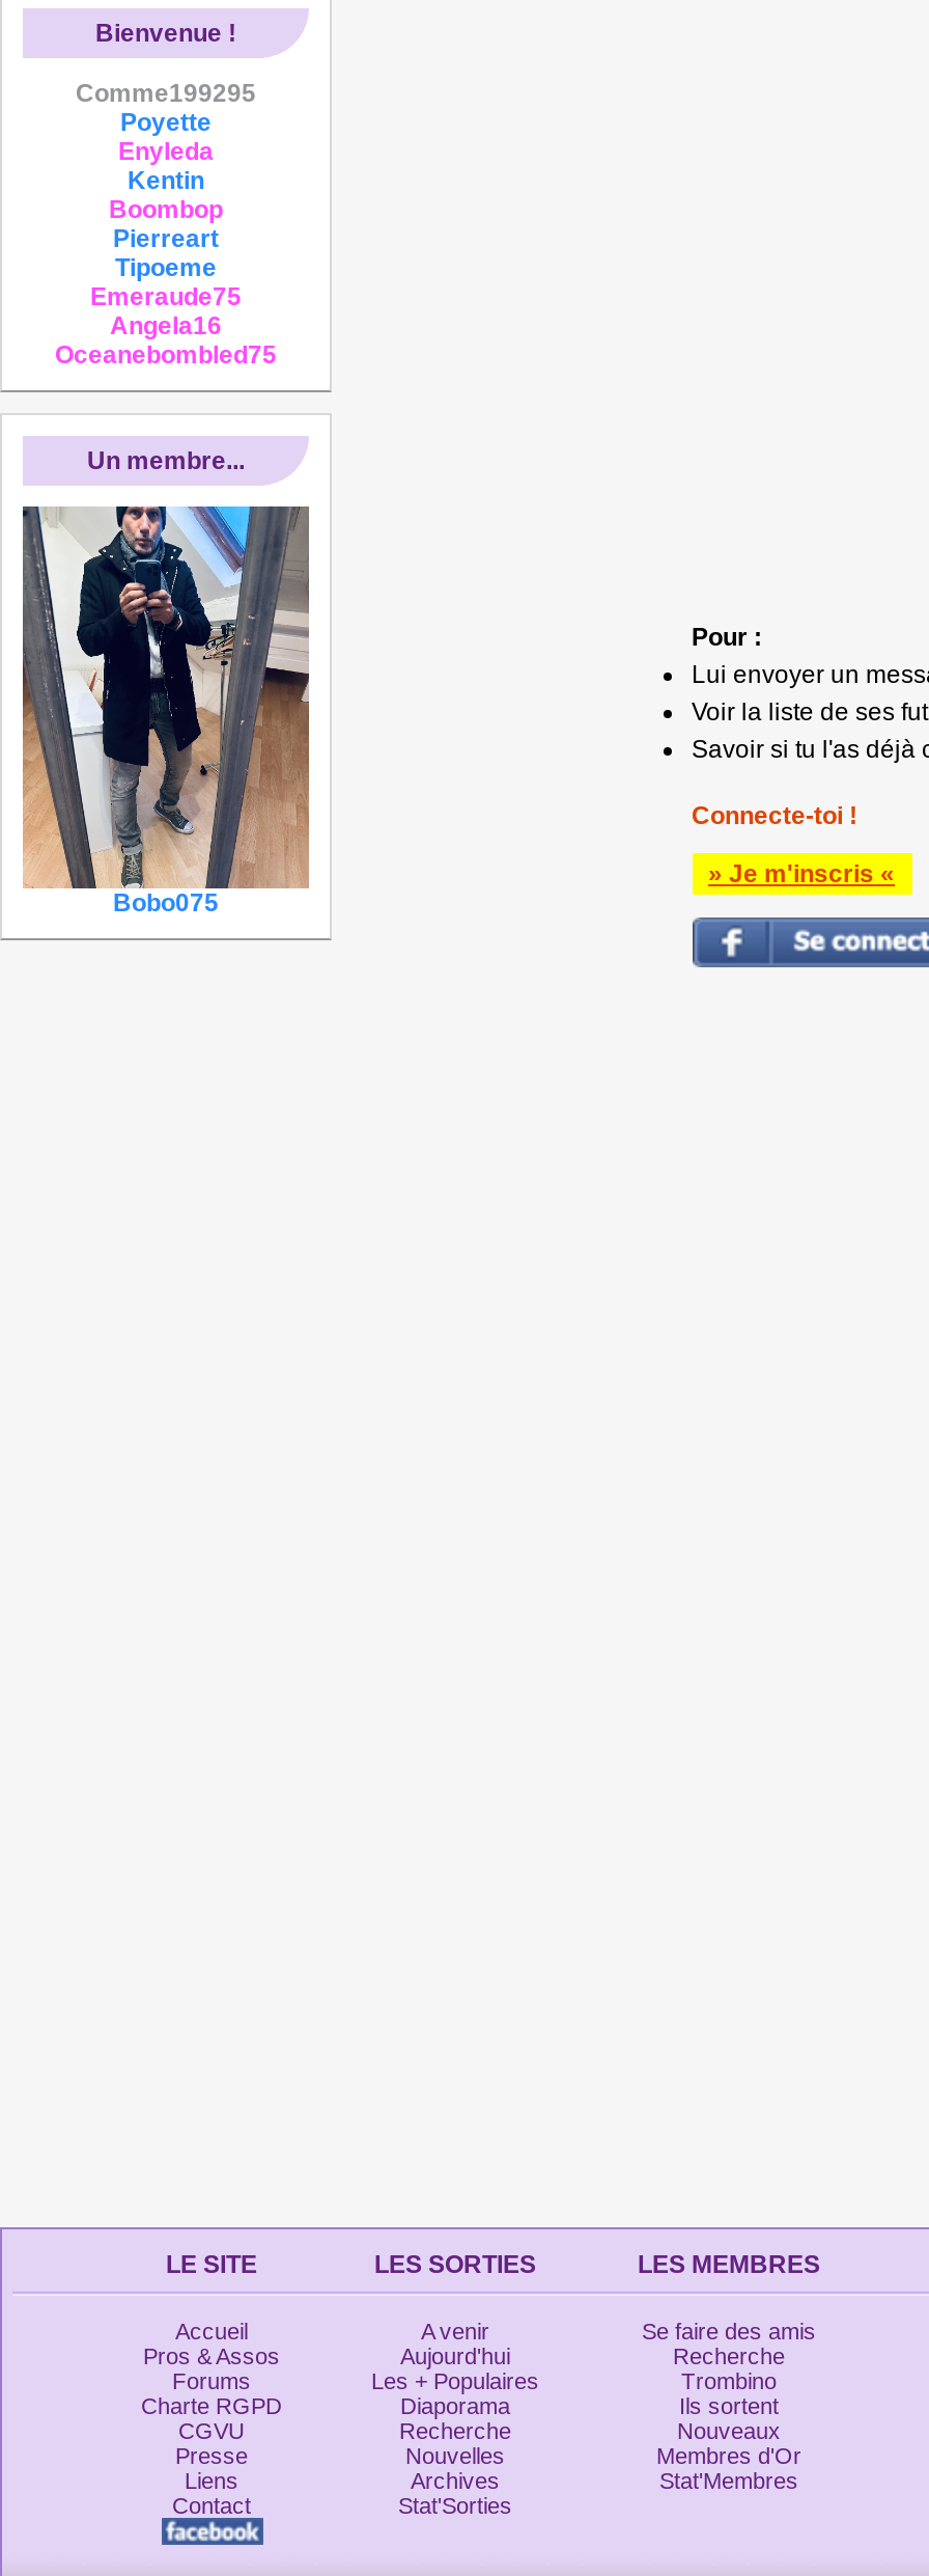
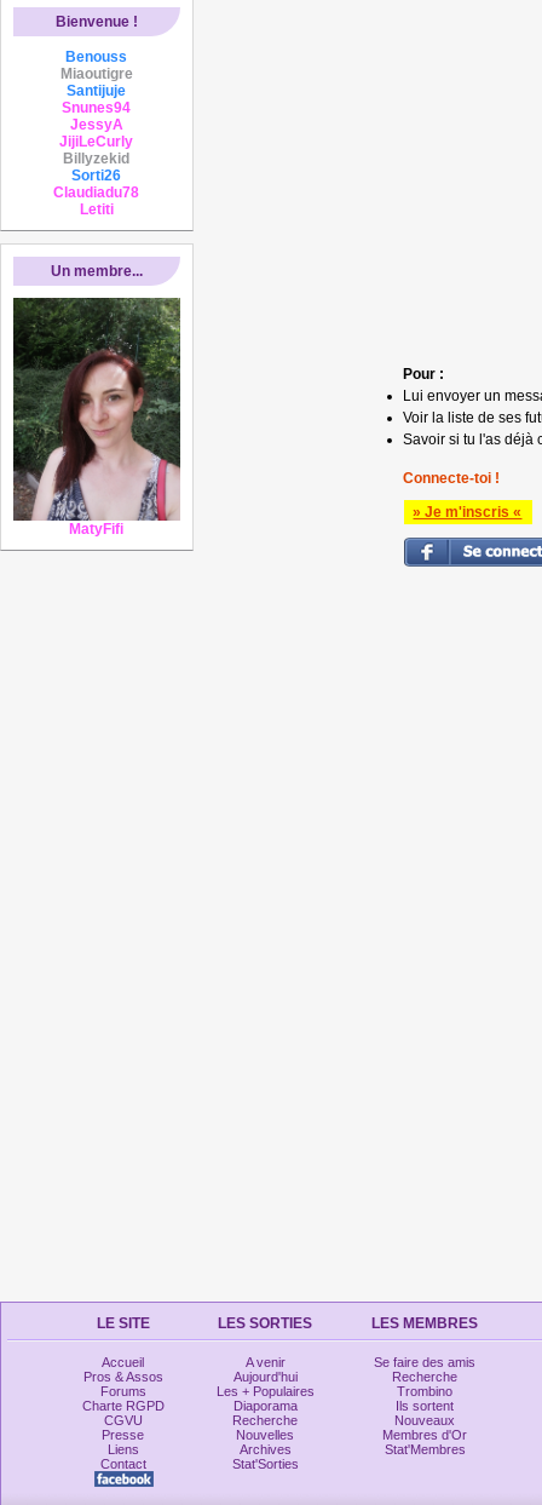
[55,79,277,369] Comme199295 | Poyette | Enyleda | Kentin | Boombop | Pierreart | Tipoeme | Emeraude75 | Angela16 | Oceanebombled75 -> [54,48,140,218] Benouss | Miaoutigre | Santijuje | Snunes94 | JessyA | JijiLeCurly | Billyzekid | Sorti26 | Claudiadu78 | Letiti
[21,504,311,917] [image] | Bobo075 -> [12,297,181,538] [image] | MatyFifi

